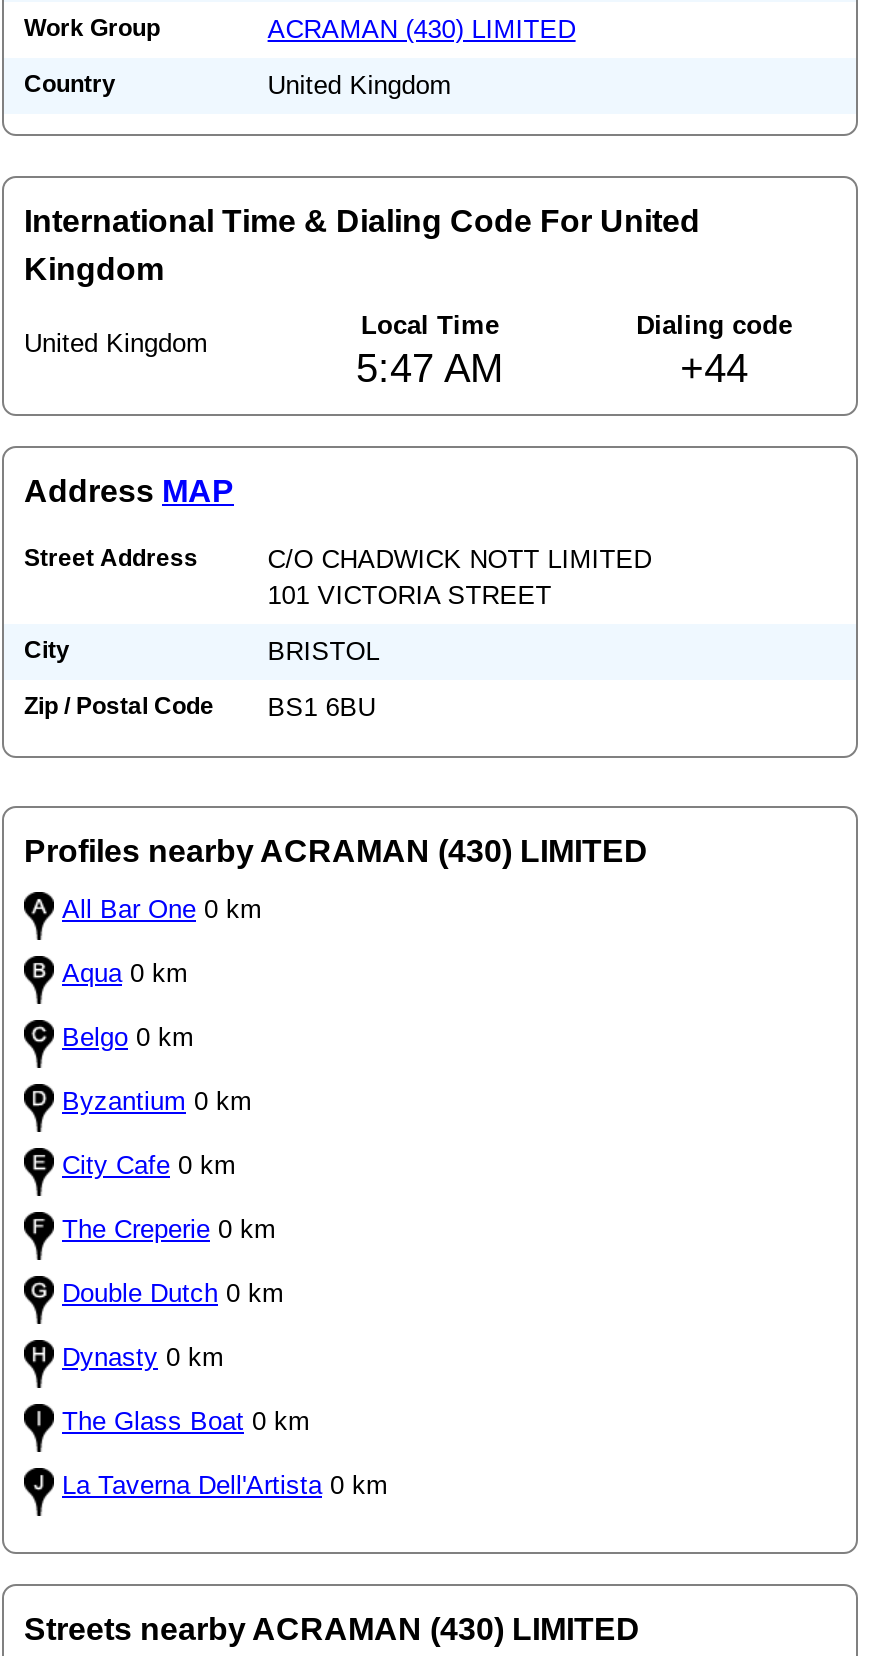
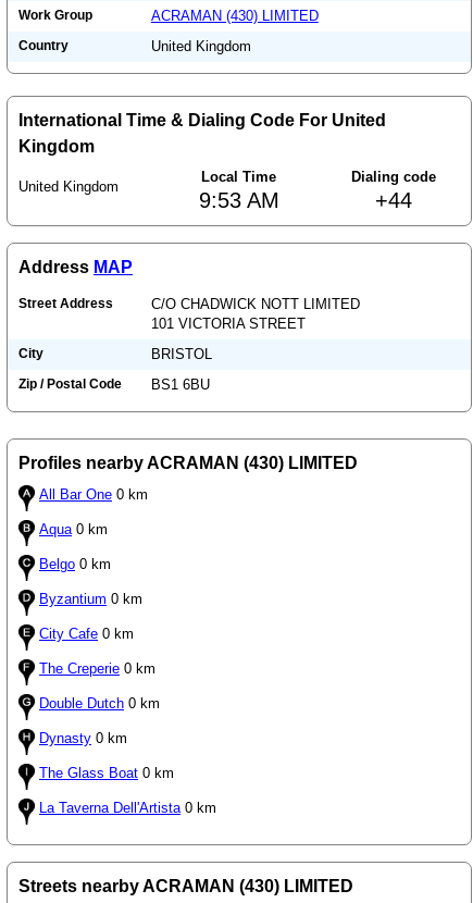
[356,346,504,390] 5:47 AM -> [199,188,279,212] 9:53 AM

